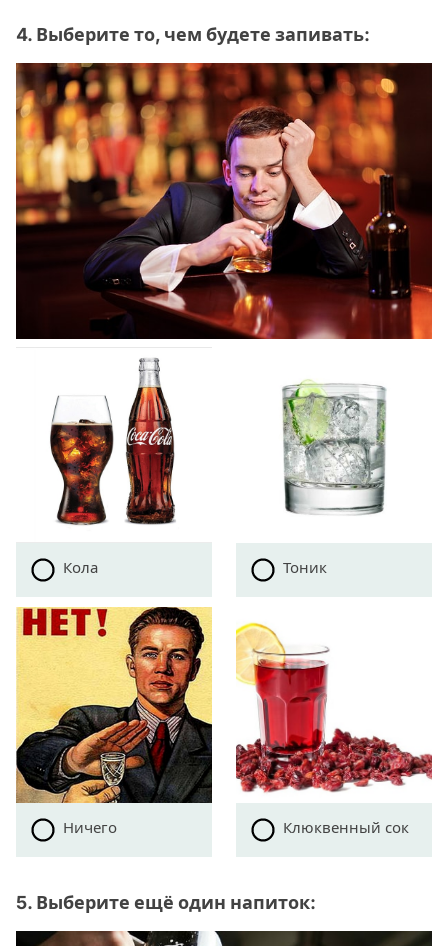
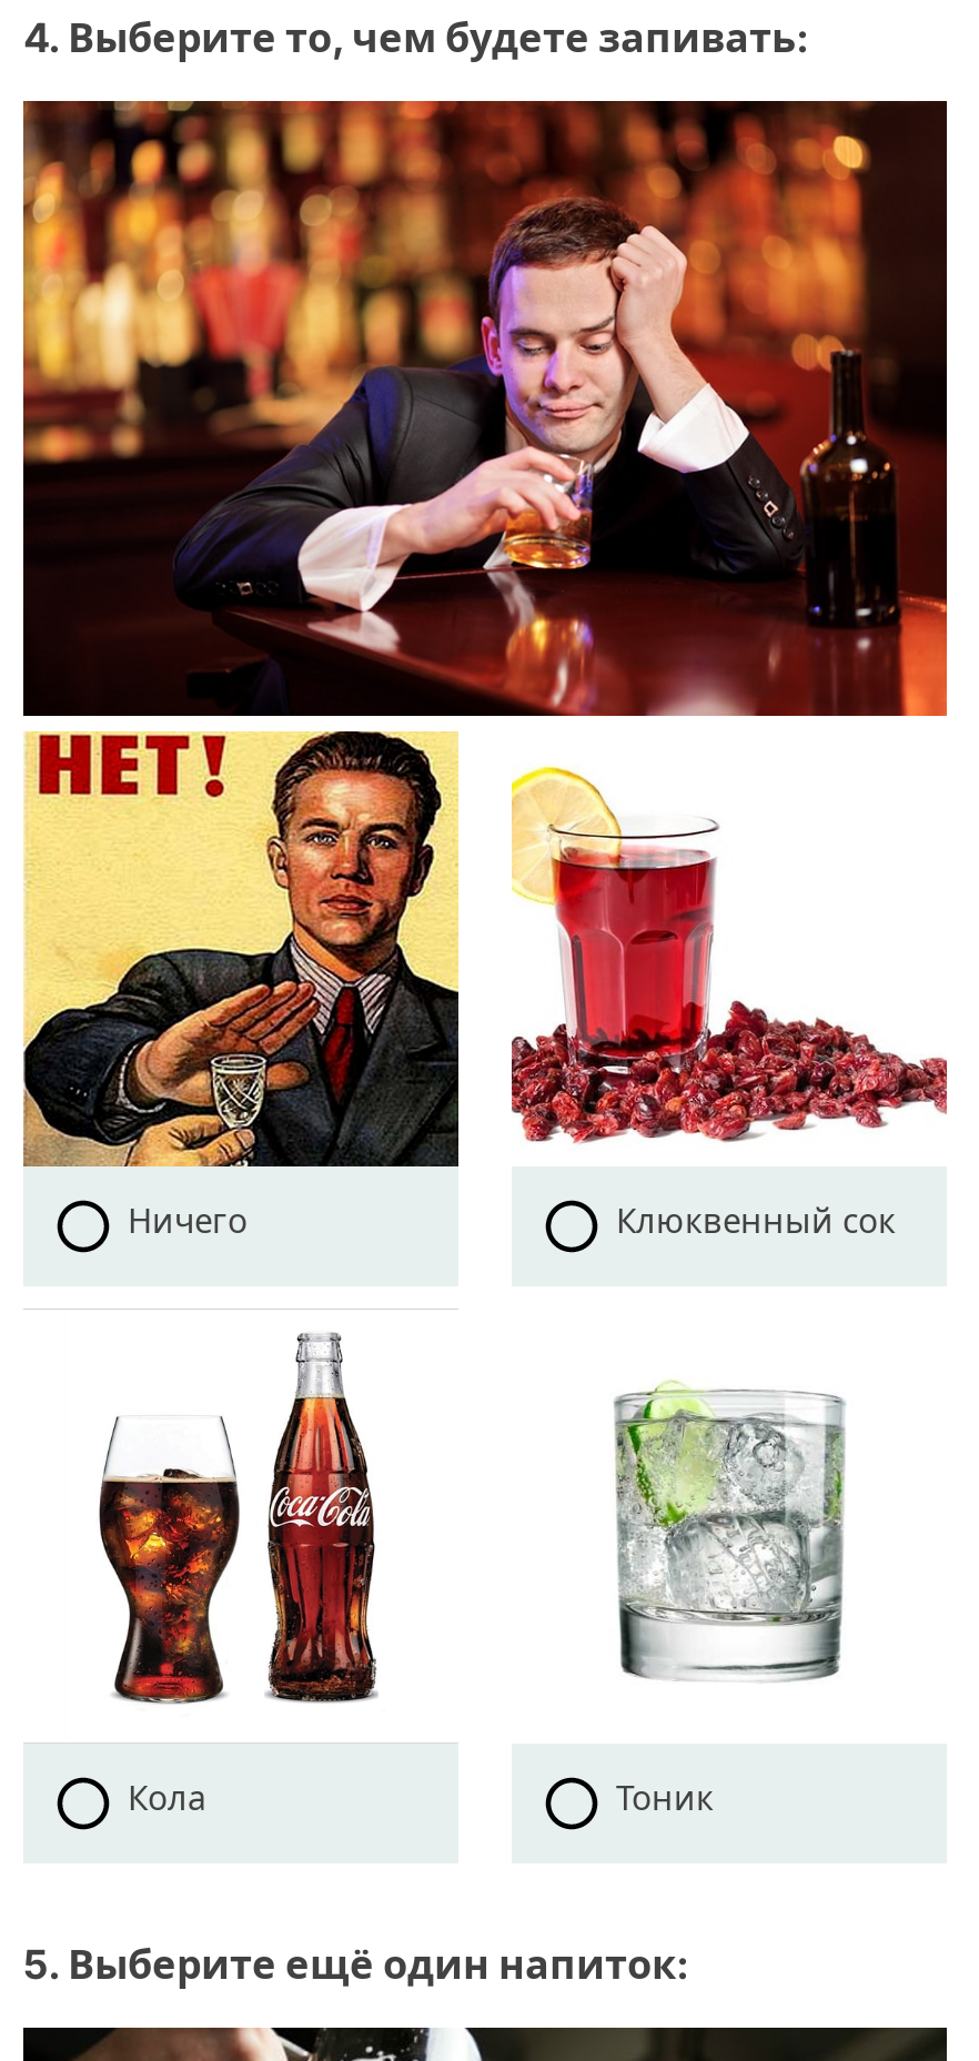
moved [63,357,327,577] -> [128,1331,714,1819]: [image] | Кола | Тоник
moved [15,606,409,837] -> [21,729,896,1242]: [image] | Ничего | Клюквенный сок

